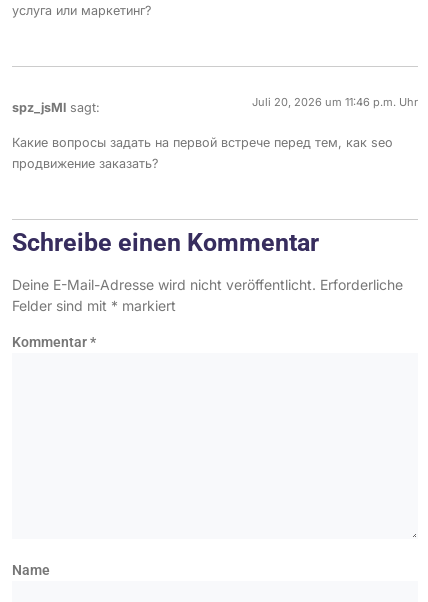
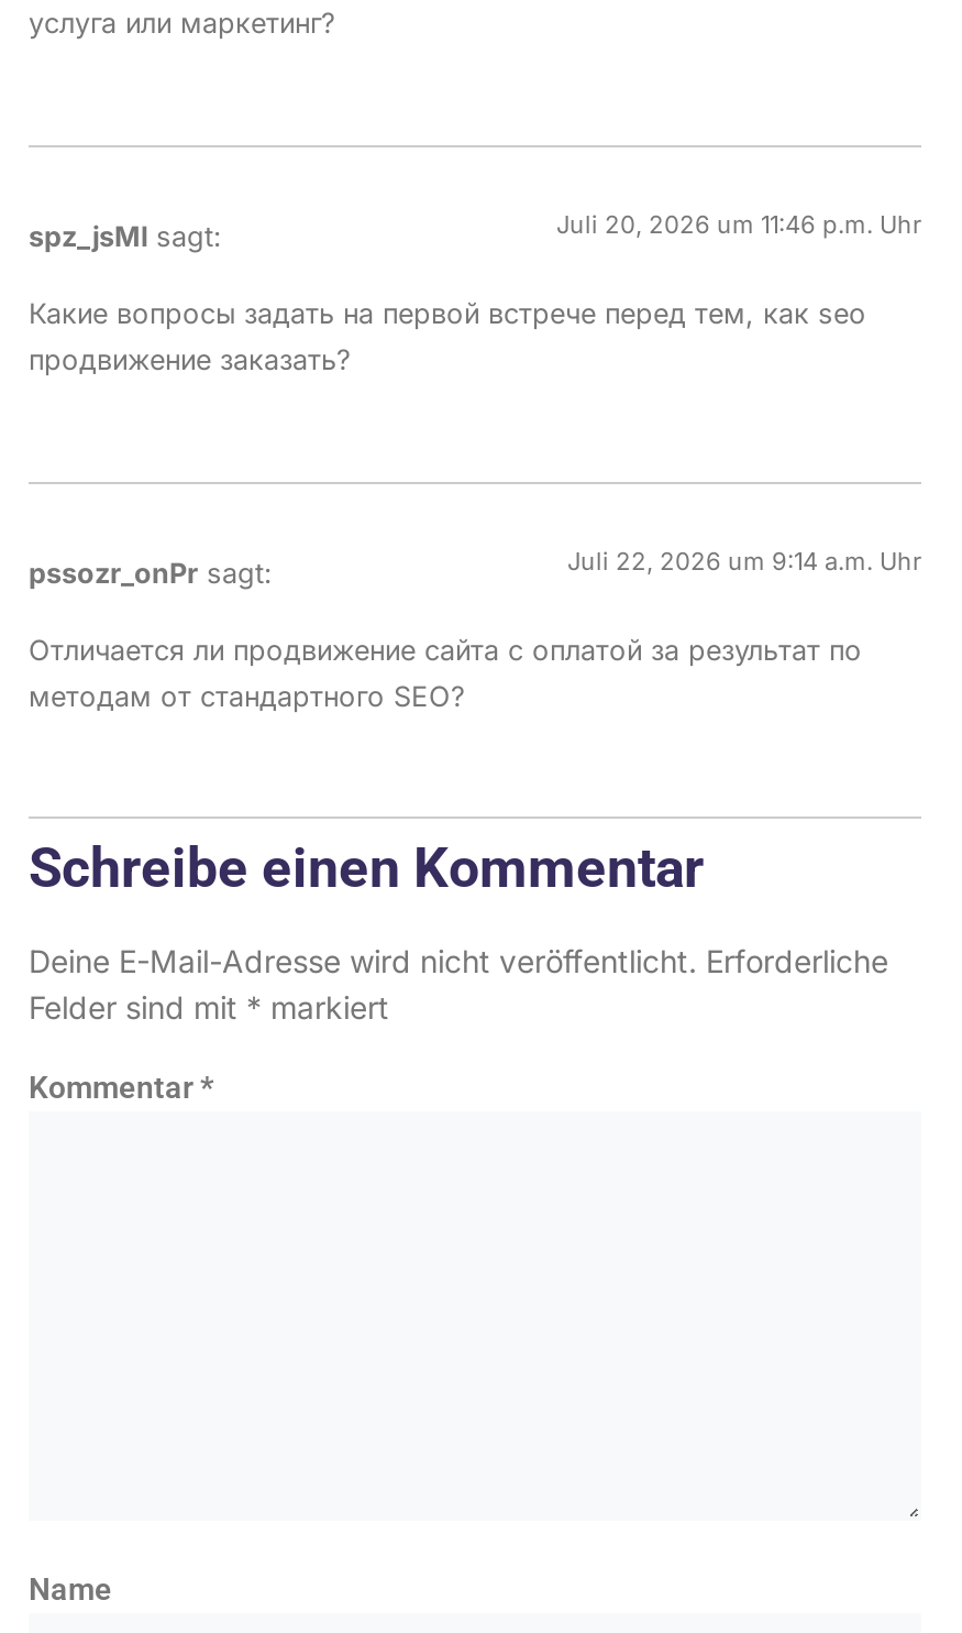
none -> [29,545,921,713] pssozr_onPr sagt: | Juli 22, 2026 um 9:14 a.m. Uhr | Отличается ли продвижение сайта с оплатой за результат по | методам от стандартного SEO?

